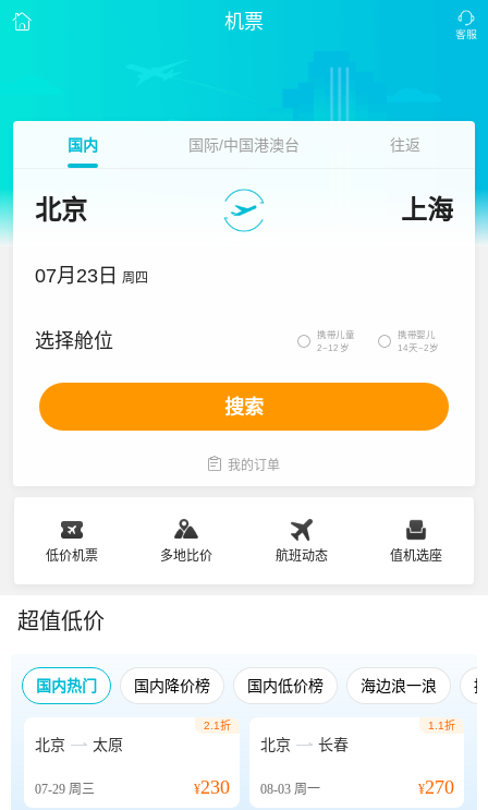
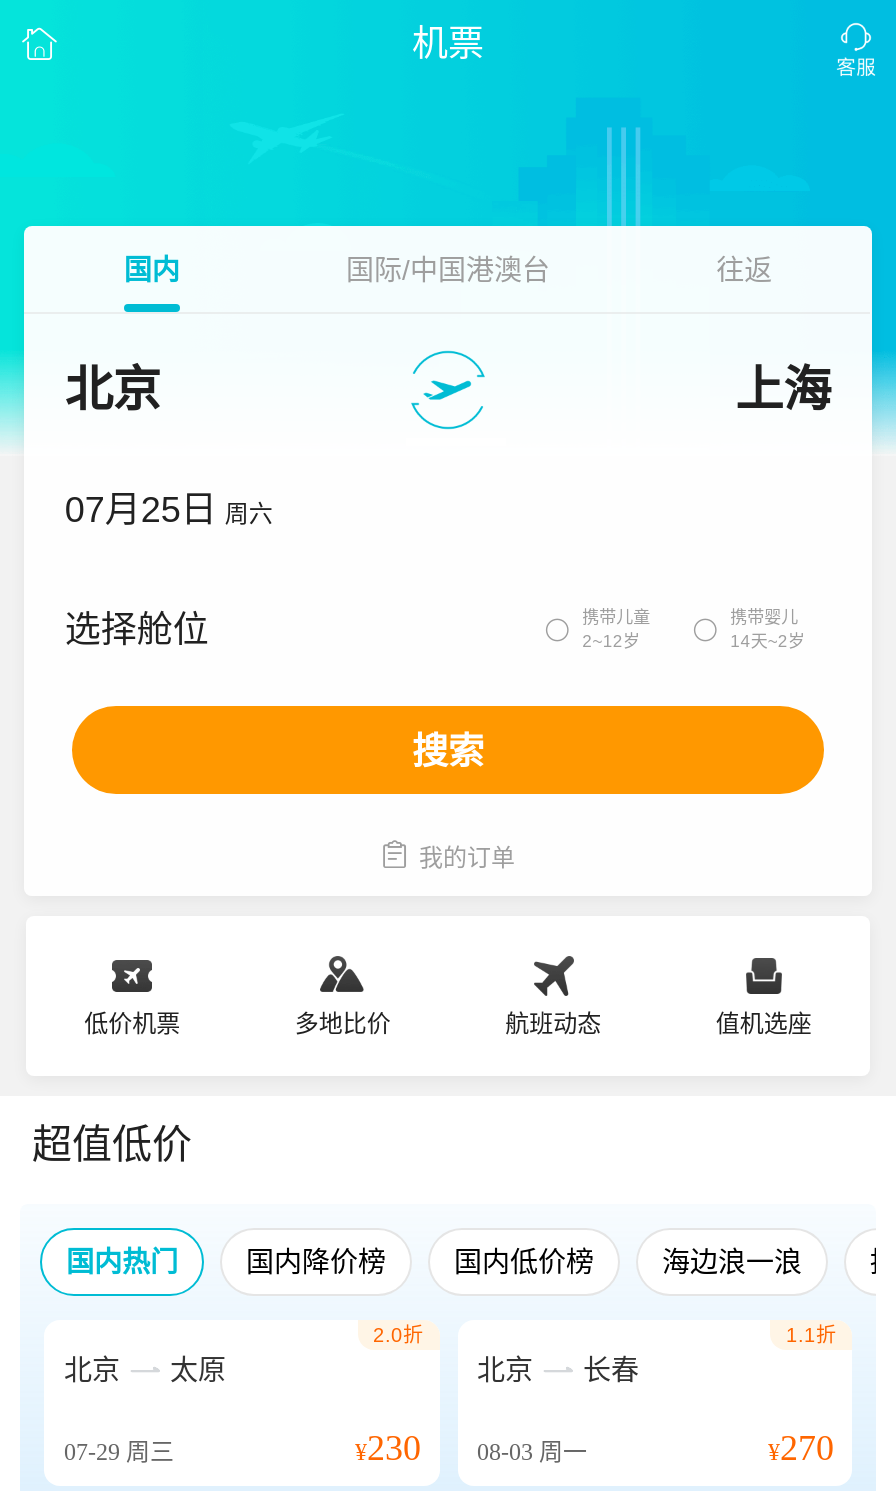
[35,265,148,287] 07月23日 周四 -> [65,490,273,530] 07月25日 周六
[203,720,230,732] 2.1折 -> [373,1324,423,1346] 2.0折

